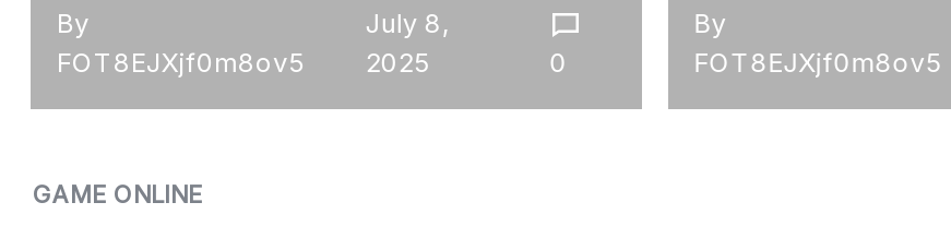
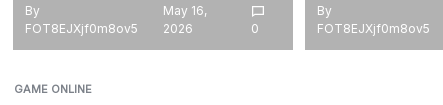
[365,7,448,79] July 8, | 2025 -> [163,3,207,36] May 16, | 2026

